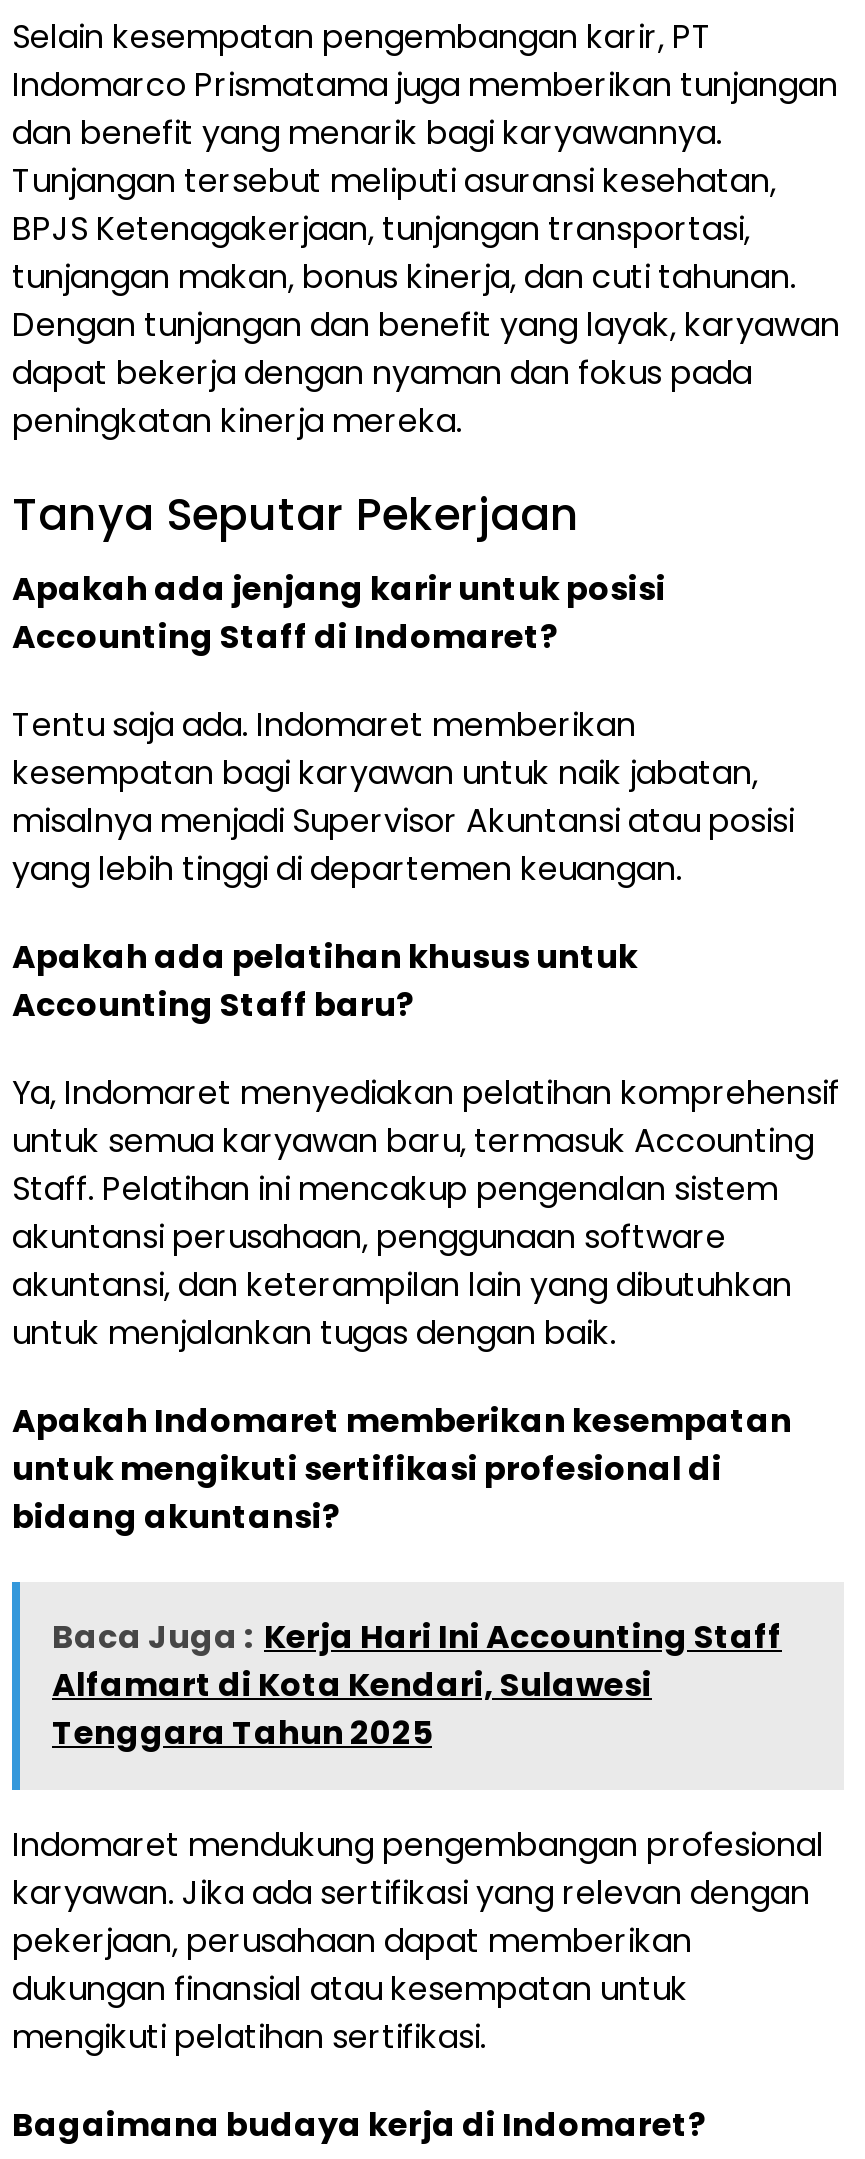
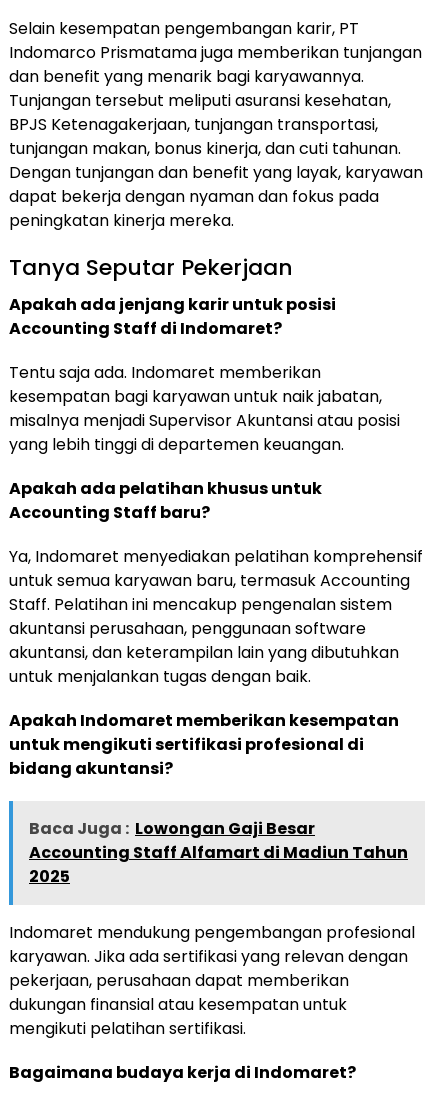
[52,1613,782,1755] Baca Juga : Kerja Hari Ini Accounting Staff | Alfamart di Kota Kendari, Sulawesi | Tenggara Tahun 2025 -> [29,817,408,888] Baca Juga : Lowongan Gaji Besar | Accounting Staff Alfamart di Madiun Tahun | 2025

